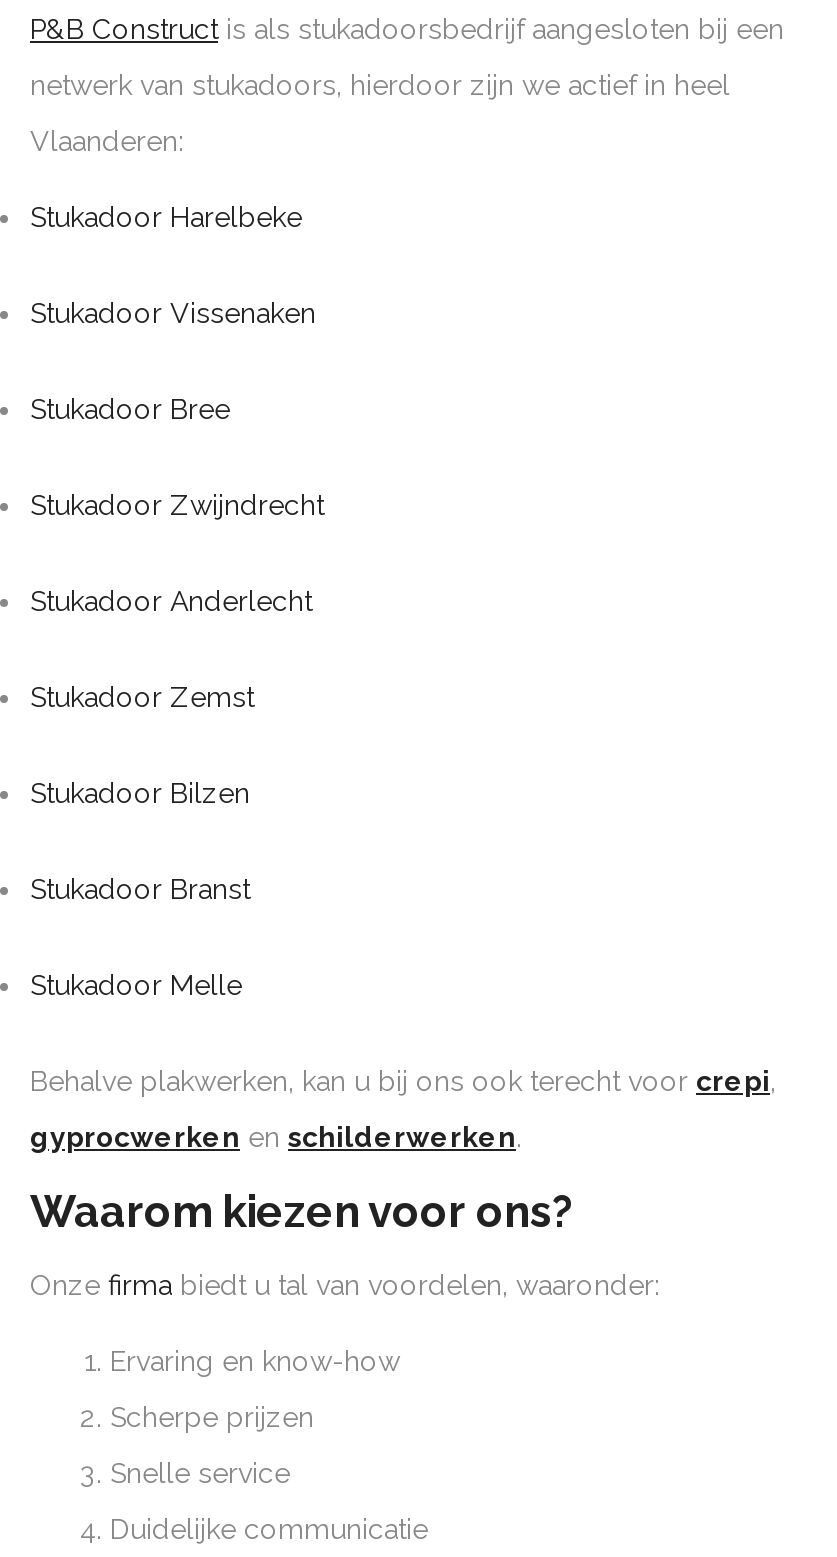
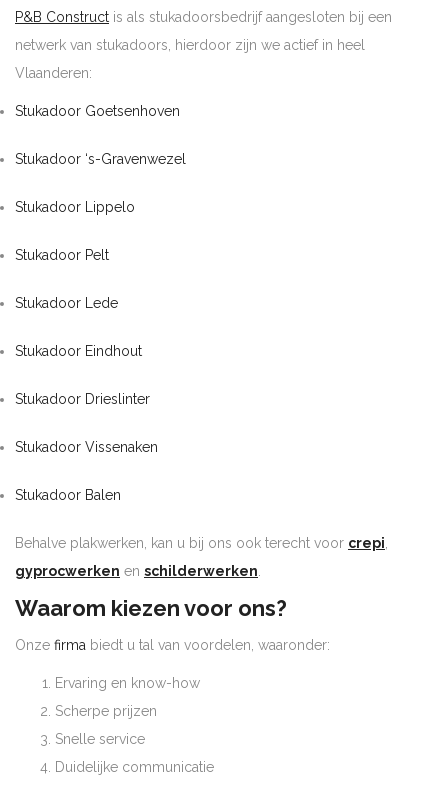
[30,202,302,234] Stukadoor Harelbeke -> [15,103,186,407] Stukadoor Goetsenhoven | Stukadoor ‘s-Gravenwezel | Stukadoor Lippelo | Stukadoor Pelt | Stukadoor Lede | Stukadoor Eindhout | Stukadoor Drieslinter
moved [30,298,316,330] -> [15,439,158,455]: Stukadoor Vissenaken
[30,394,324,1002] Stukadoor Bree | Stukadoor Zwijndrecht | Stukadoor Anderlecht | Stukadoor Zemst | Stukadoor Bilzen | Stukadoor Branst | Stukadoor Melle -> [15,487,121,503] Stukadoor Balen

